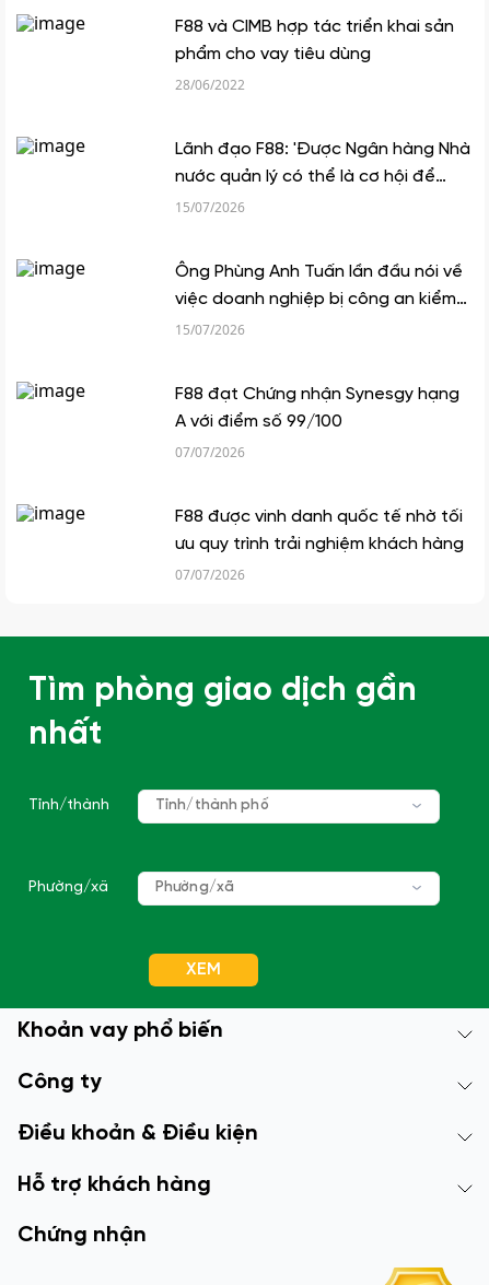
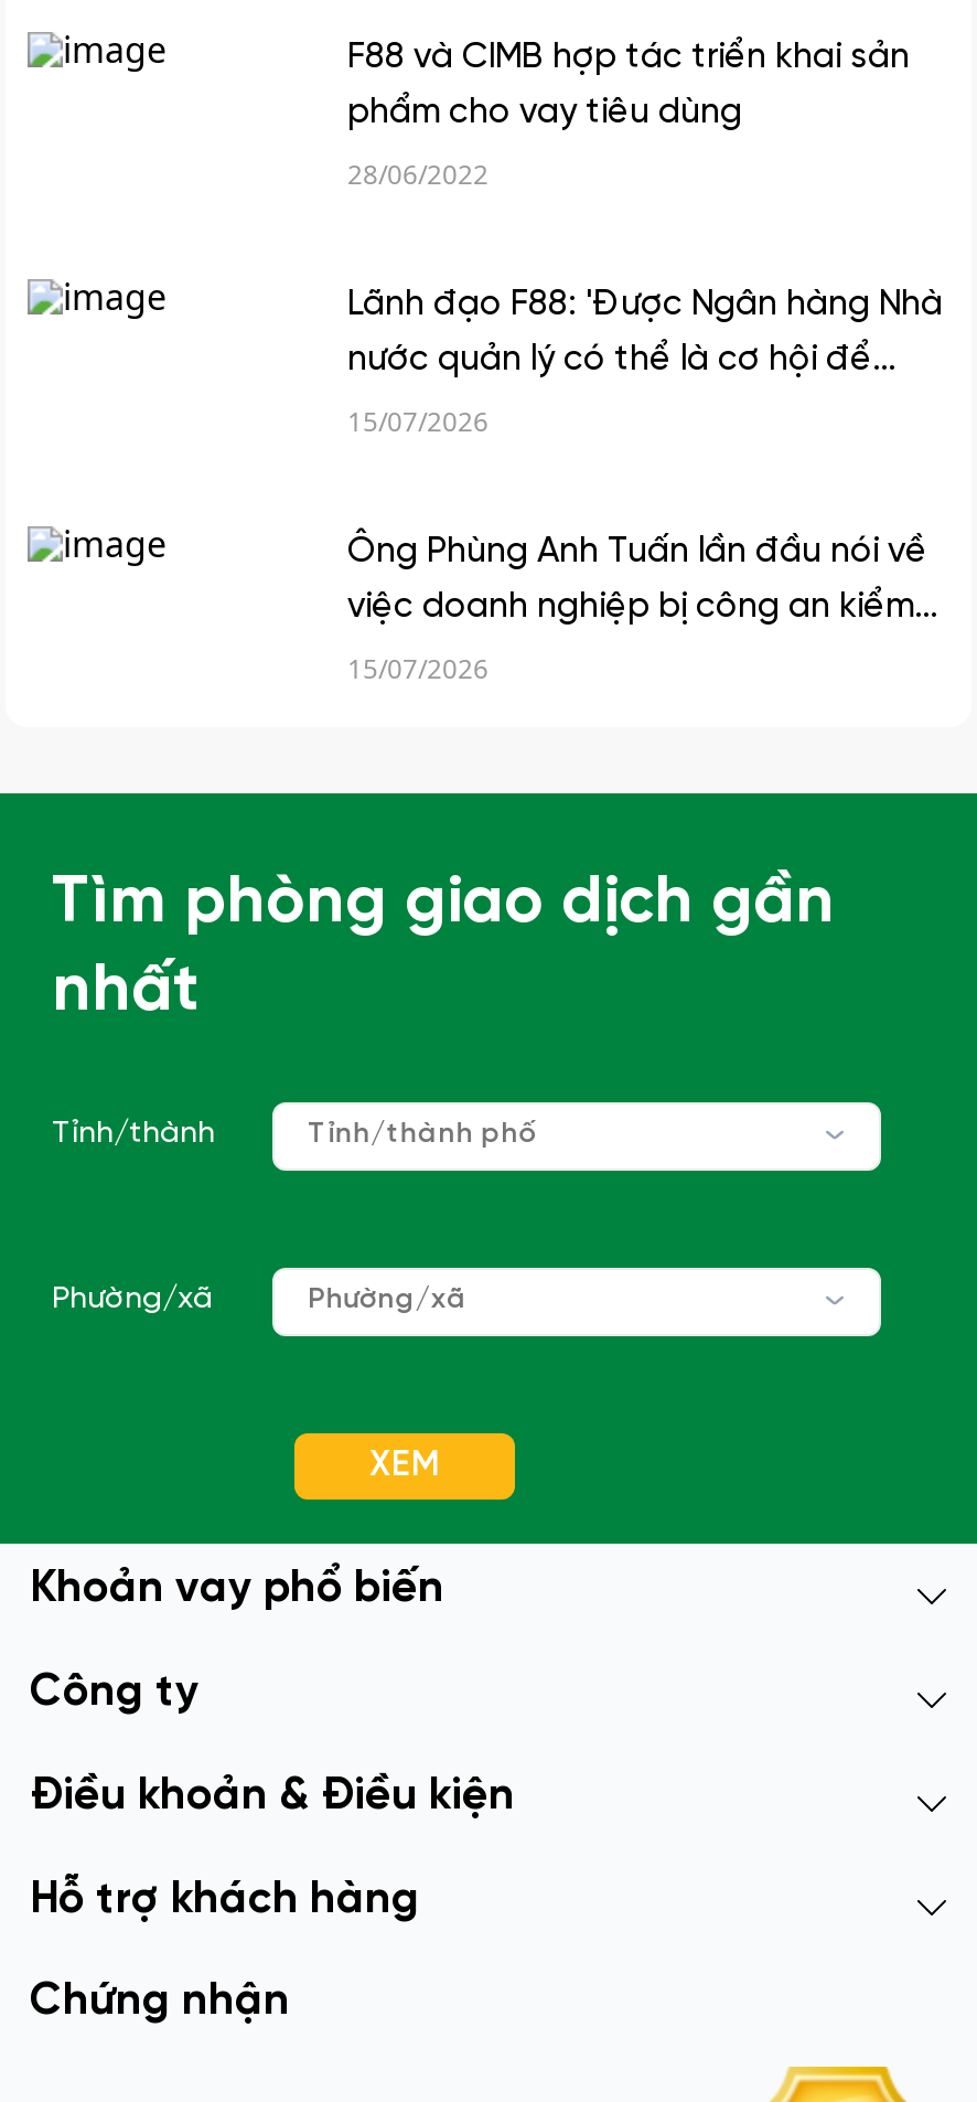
[175,385,464,584] F88 đạt Chứng nhận Synesgy hạng | A với điểm số 99/100 | 07/07/2026 | F88 được vinh danh quốc tế nhờ tối | ưu quy trình trải nghiệm khách hàng | 07/07/2026 -> none

